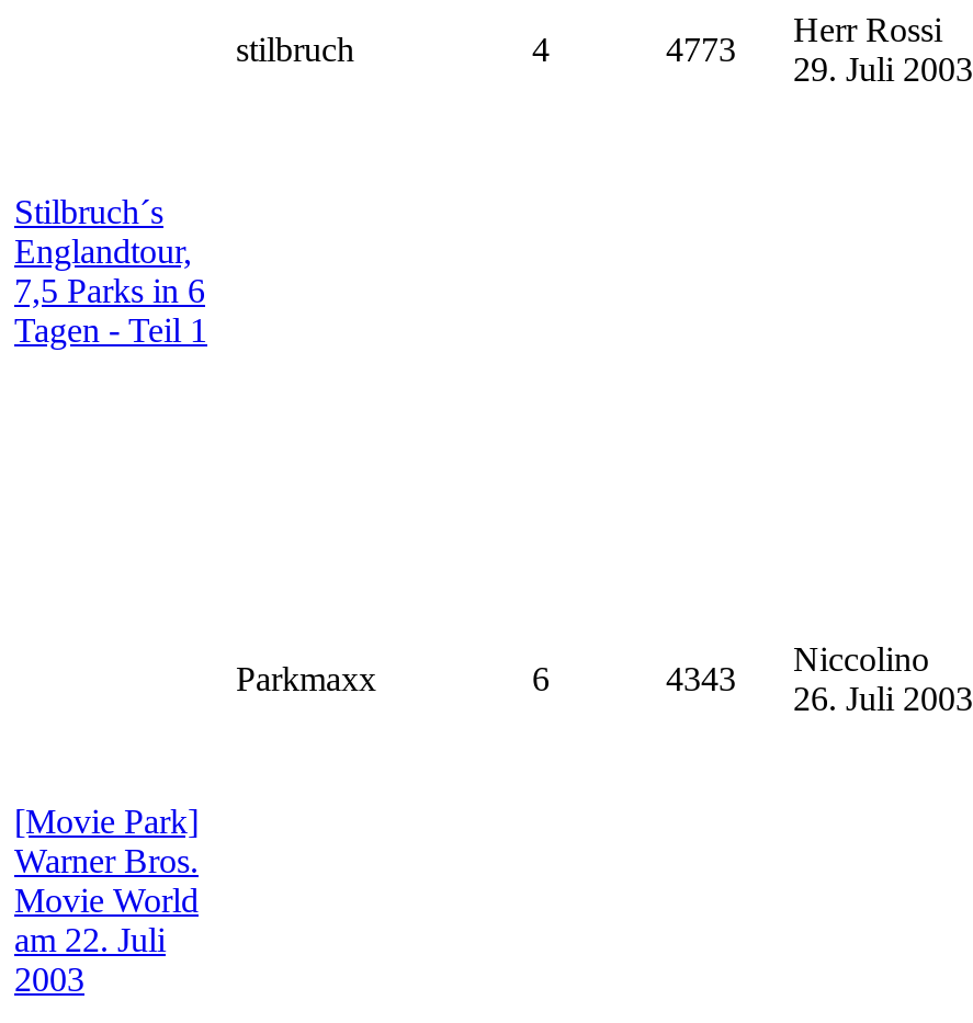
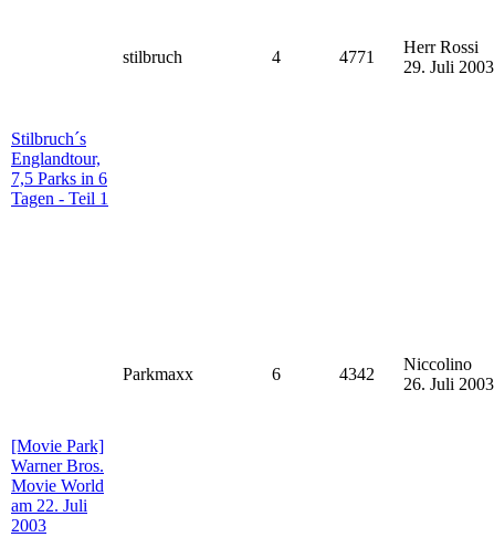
[666,30,736,68] 4773 -> [339,47,375,66] 4771
[666,660,736,697] 4343 -> [339,364,375,383] 4342

